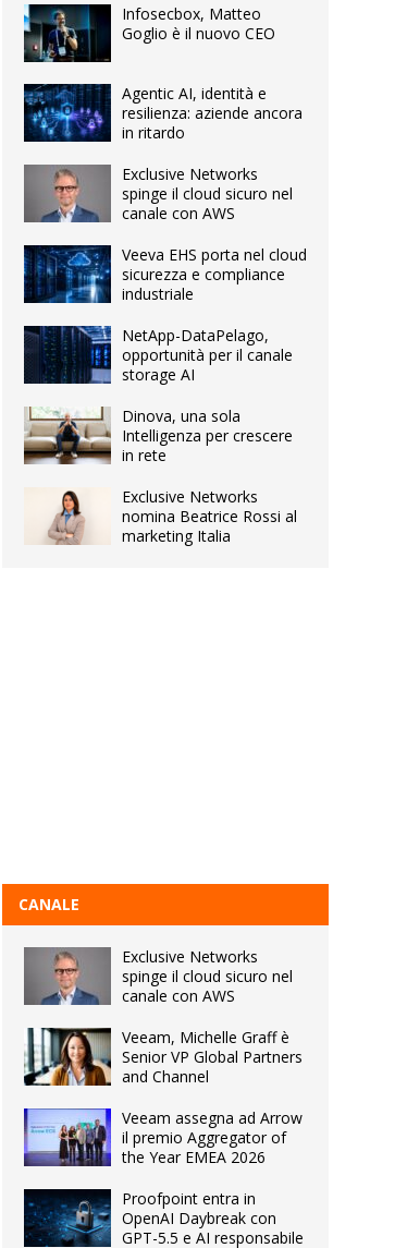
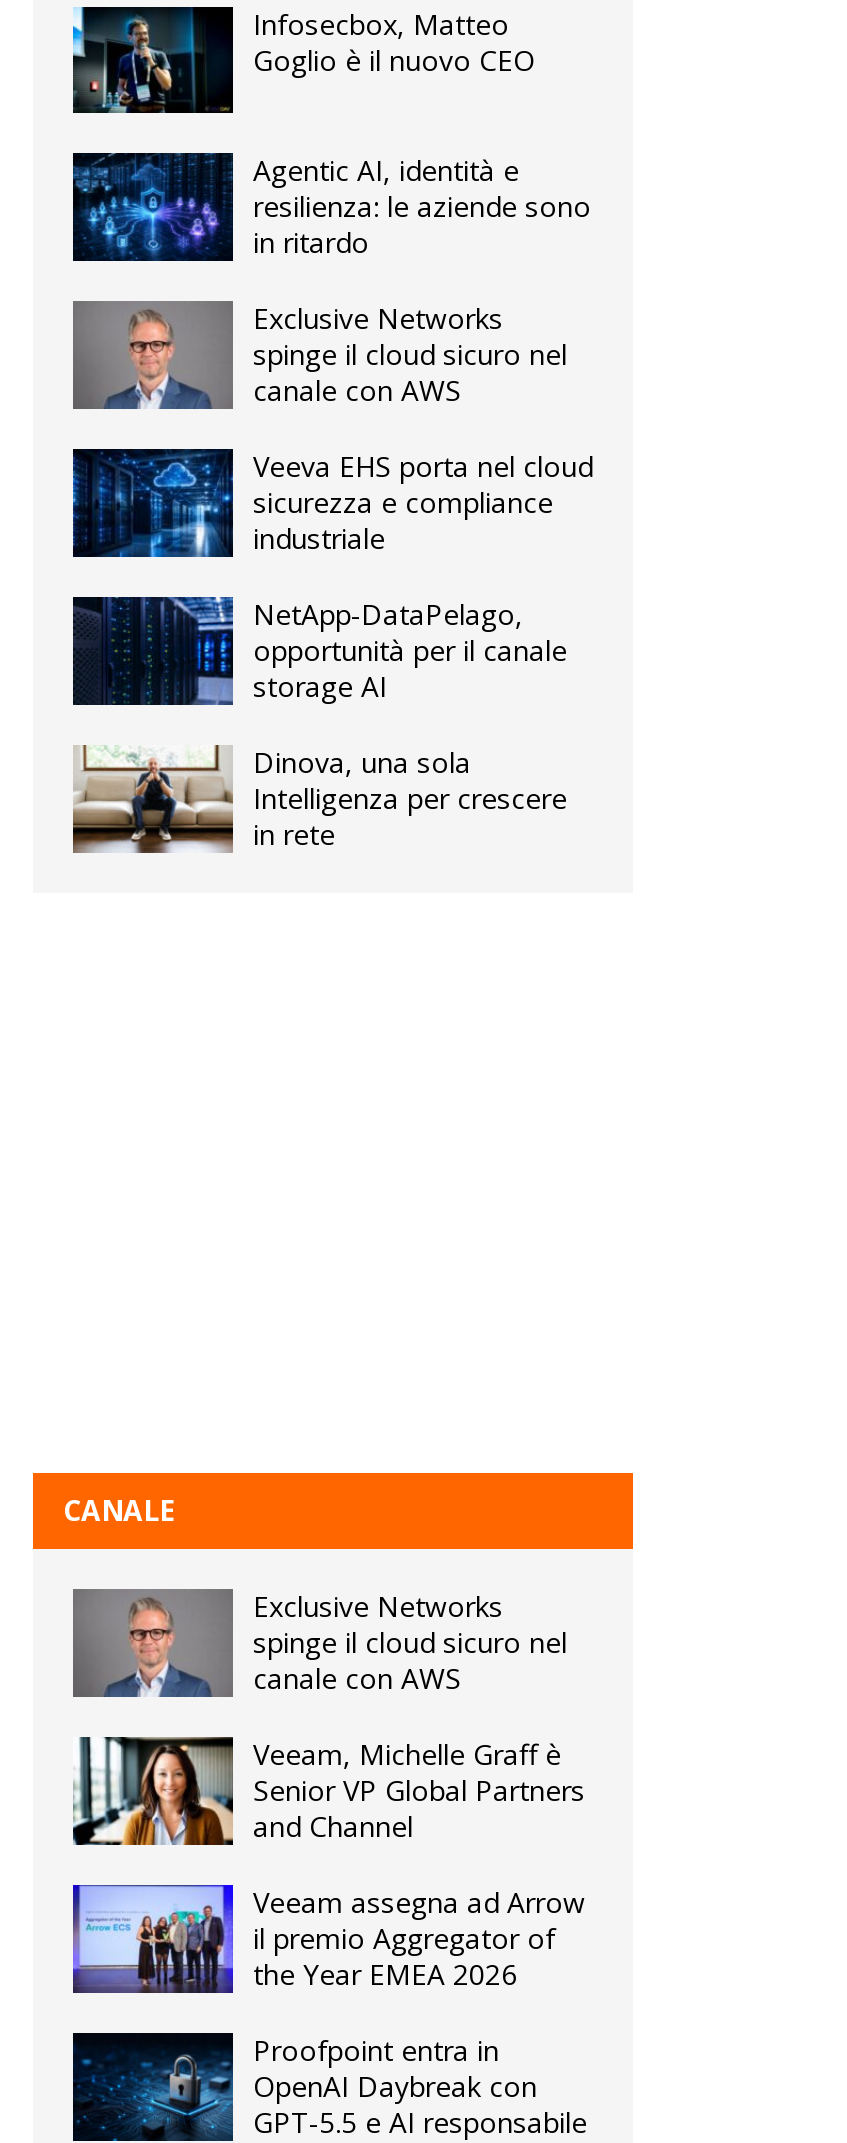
[122,102,303,123] resilienza: aziende ancora -> [253,188,591,226] resilienza: le aziende sono
[26,486,297,546] [image] | Exclusive Networks | nomina Beatrice Rossi al | marketing Italia -> none

